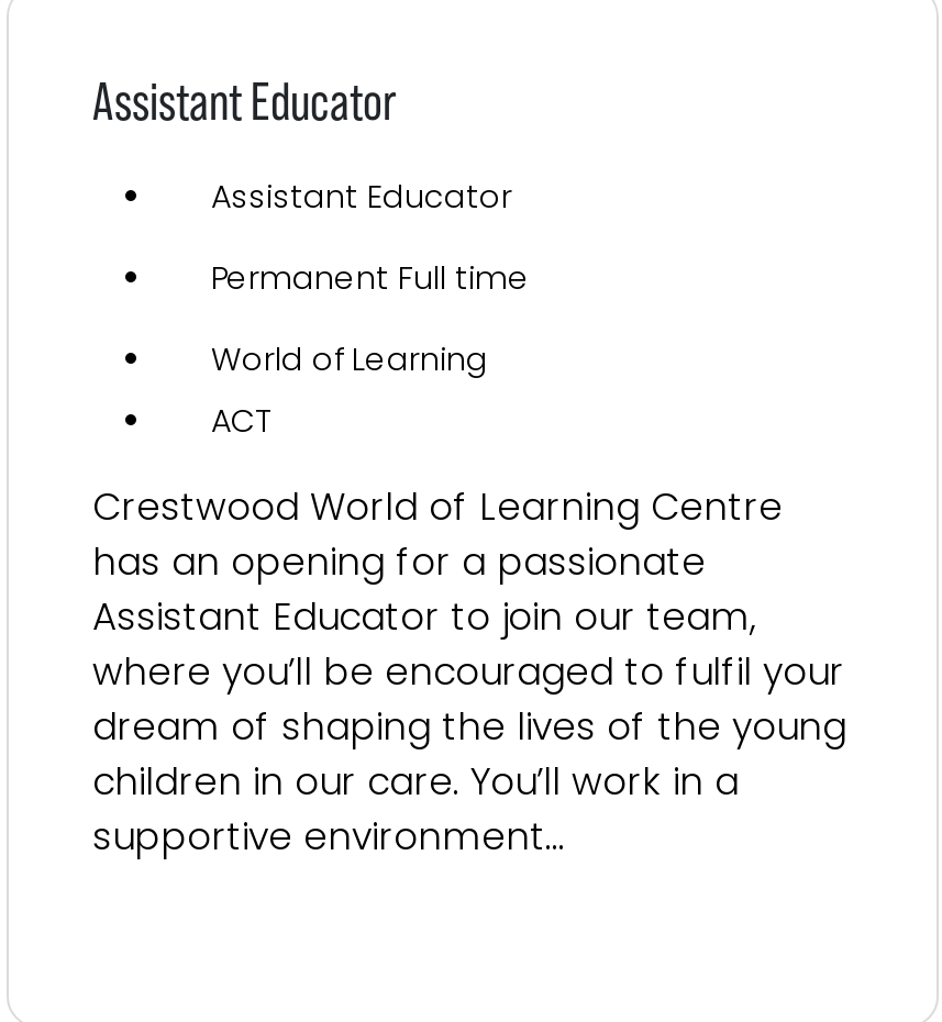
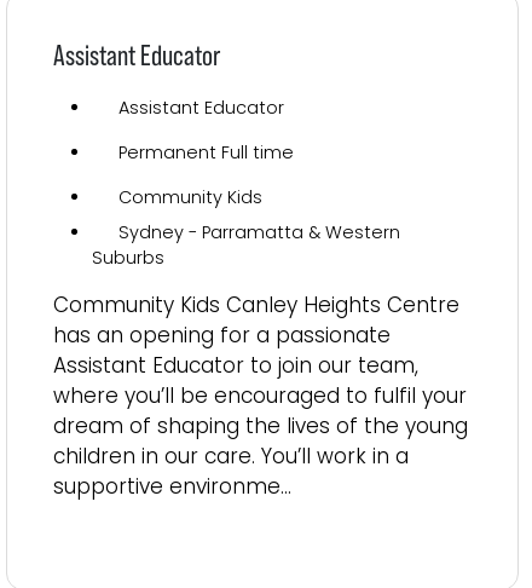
[211,337,488,443] World of Learning | ACT -> [92,185,400,269] Community Kids | Sydney - Parramatta & Western | Suburbs
[92,480,783,533] Crestwood World of Learning Centre -> [53,290,459,319] Community Kids Canley Heights Centre
[92,810,565,863] supportive environment... -> [53,471,291,500] supportive environme...

